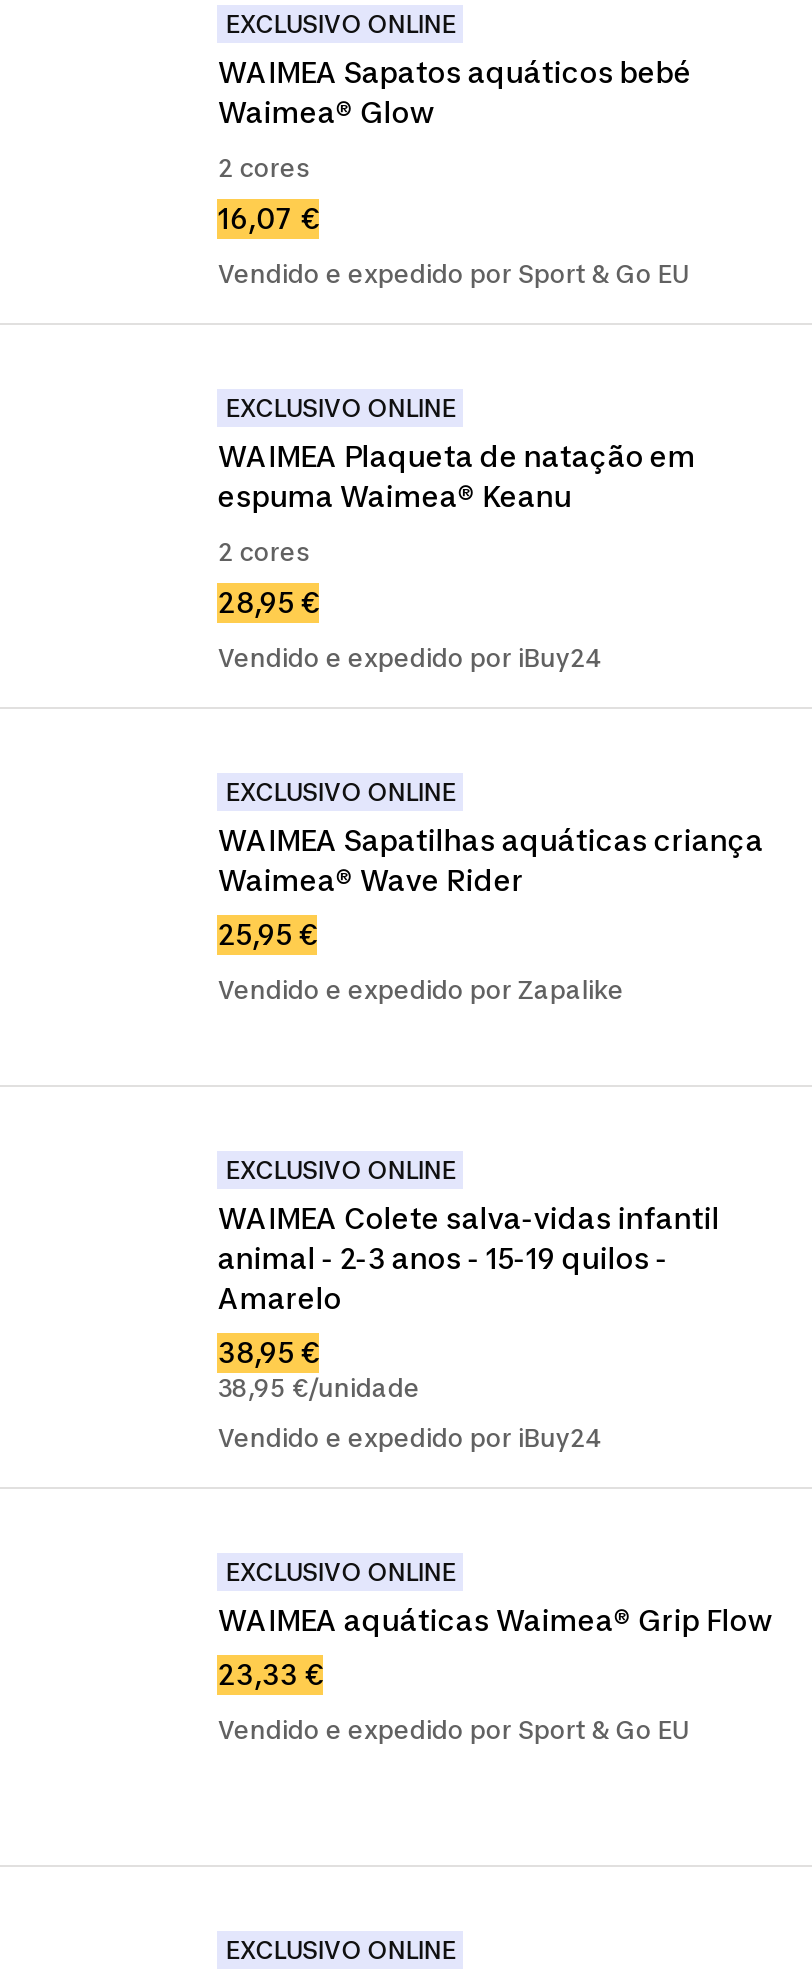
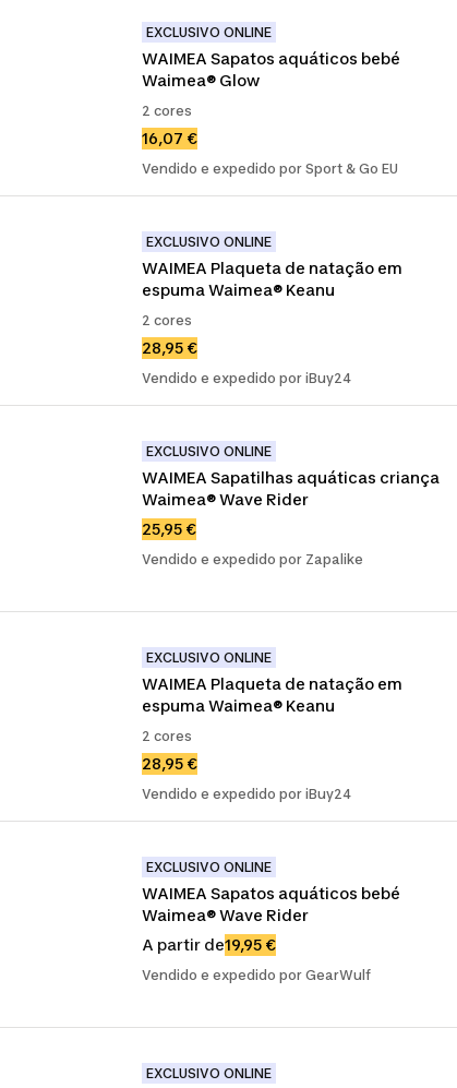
[218,1201,720,1403] WAIMEA Colete salva-vidas infantil | animal - 2-3 anos - 15-19 quilos - | Amarelo | 38,95 € | 38,95 €/unidade -> [142,674,403,773] WAIMEA Plaqueta de natação em | espuma Waimea® Keanu | 2 cores | 28,95 €
[218,1603,772,1637] WAIMEA aquáticas Waimea® Grip Flow -> [142,884,401,924] WAIMEA Sapatos aquáticos bebé | Waimea® Wave Rider
[218,1657,324,1691] 23,33 € -> [142,935,276,954] A partir de19,95 €
[218,1715,688,1745] Vendido e expedido por Sport & Go EU -> [142,967,371,983] Vendido e expedido por GearWulf

